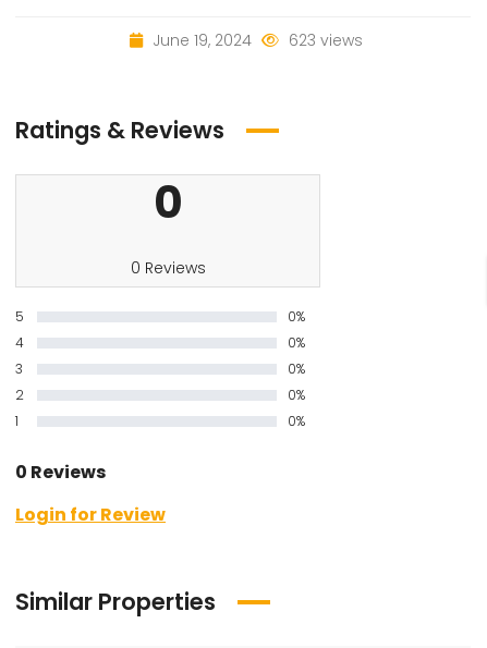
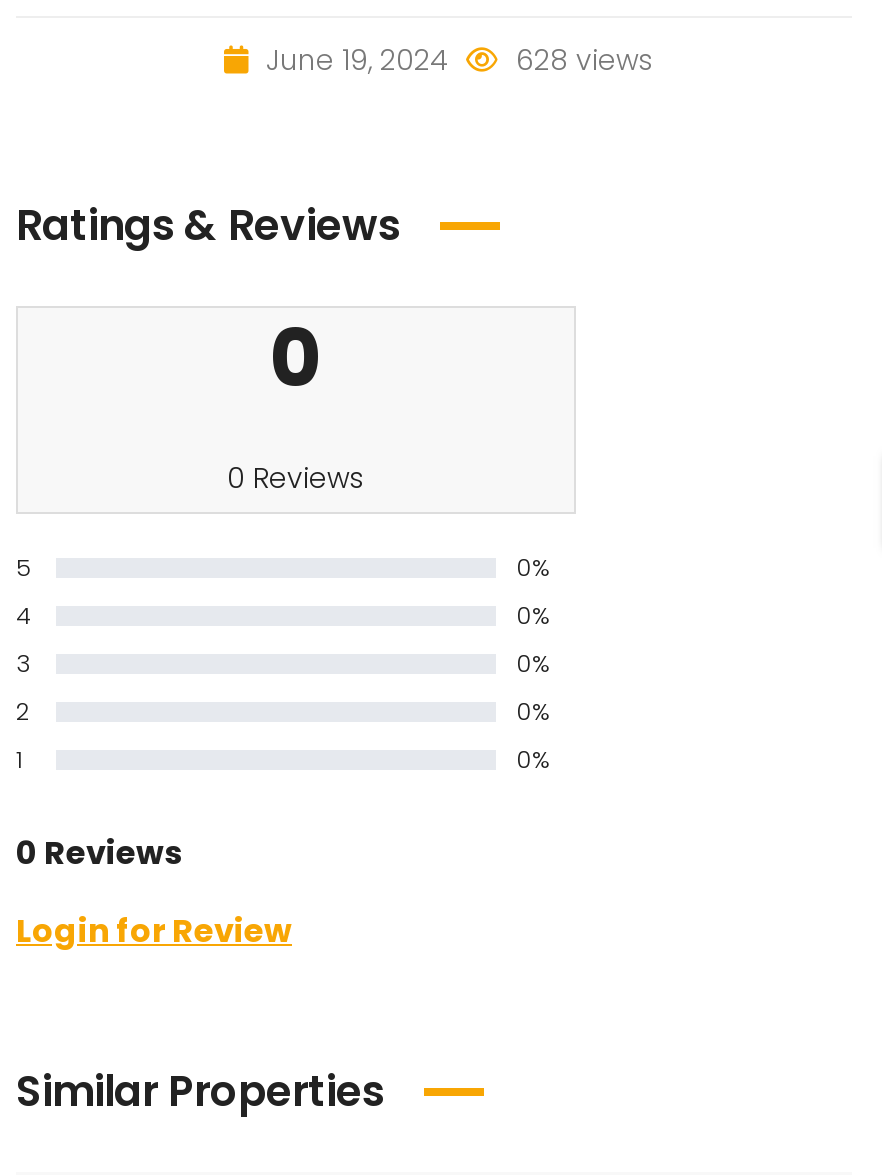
[148,29,362,51] June 19, 2024 623 views -> [258,40,654,80] June 19, 2024 628 views

